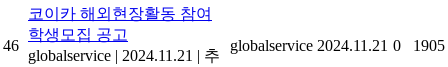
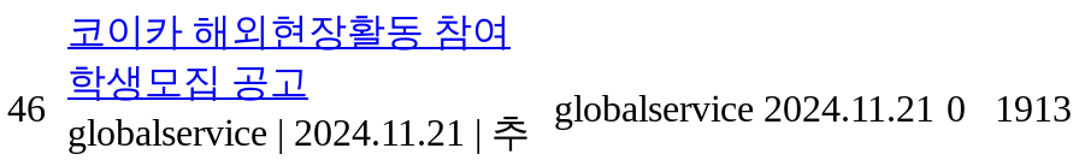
[230,37,445,54] globalservice 2024.11.21 0 1905 -> [554,88,1072,129] globalservice 2024.11.21 0 1913

